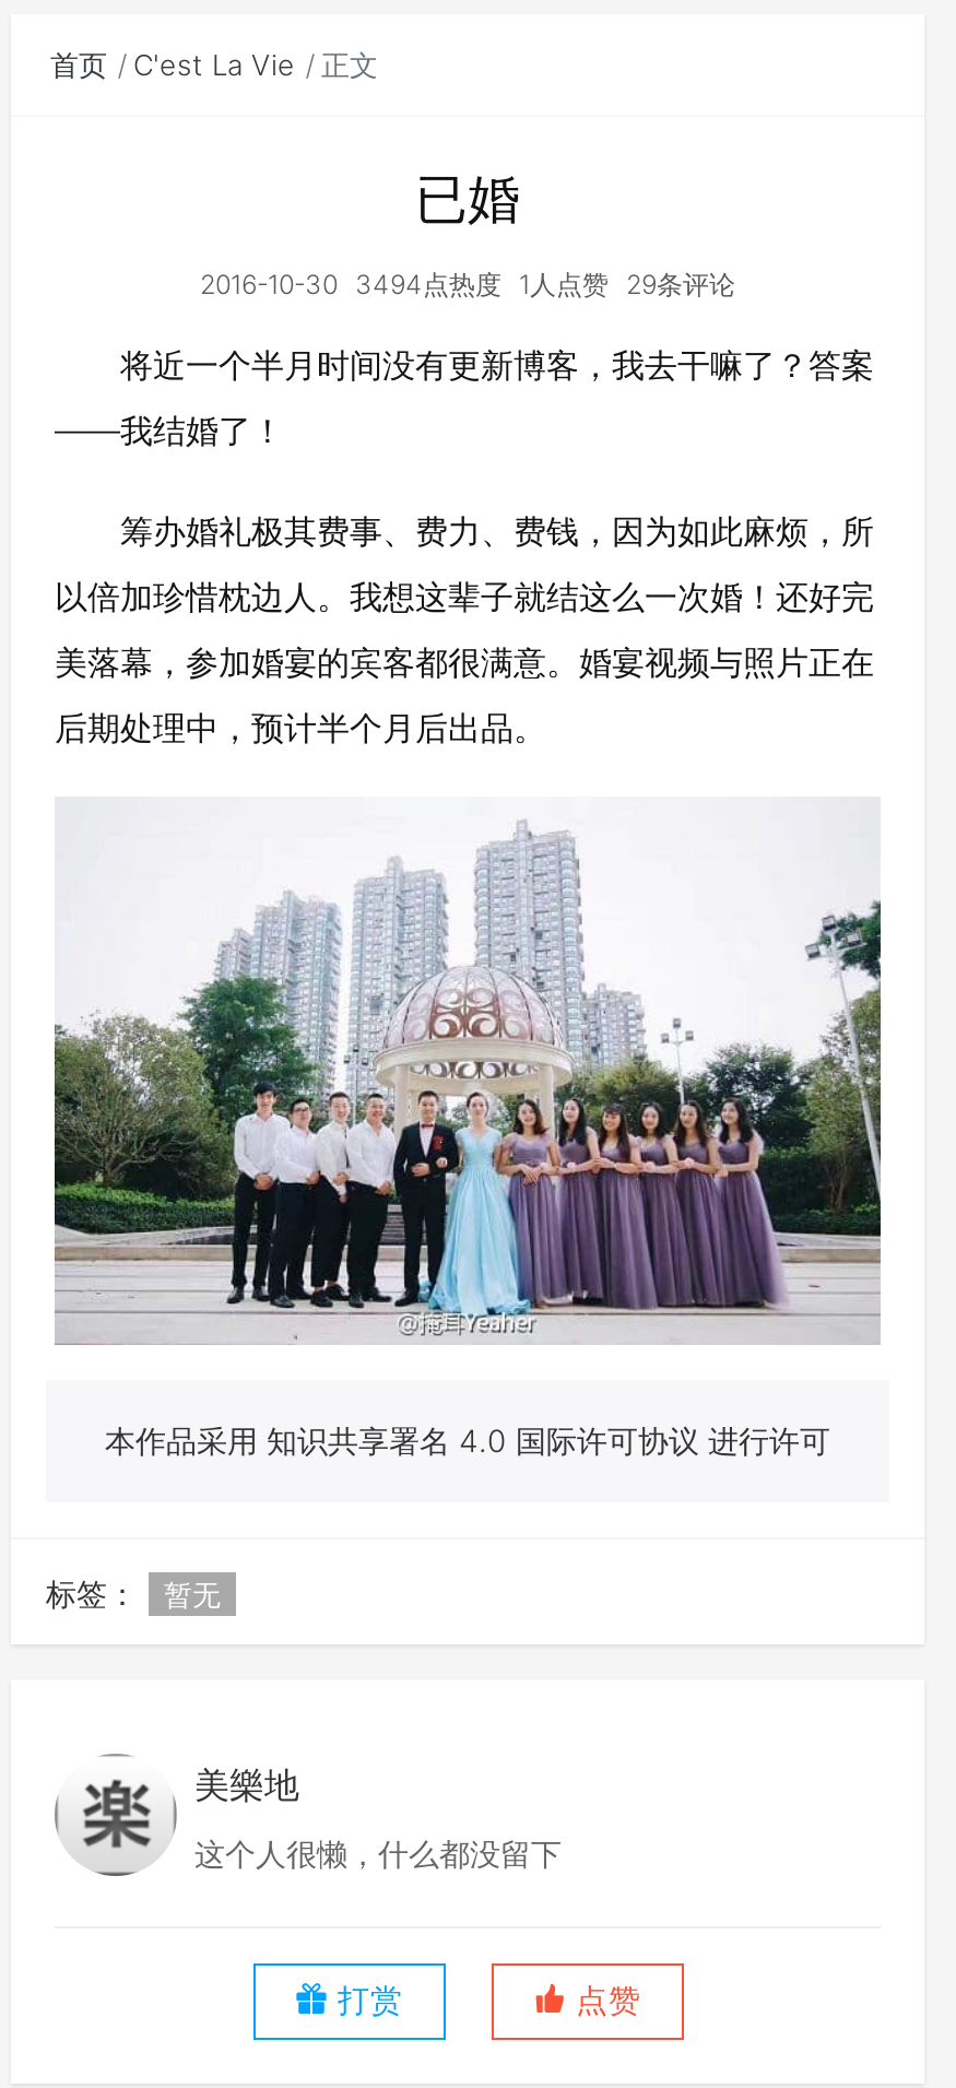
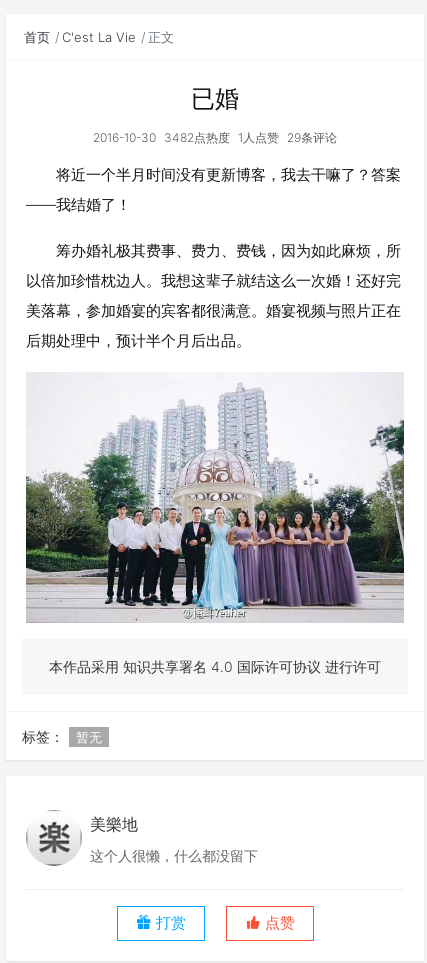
[200,268,735,300] 2016-10-30 3494点热度 1人点赞 29条评论 -> [93,130,337,145] 2016-10-30 3482点热度 1人点赞 29条评论

